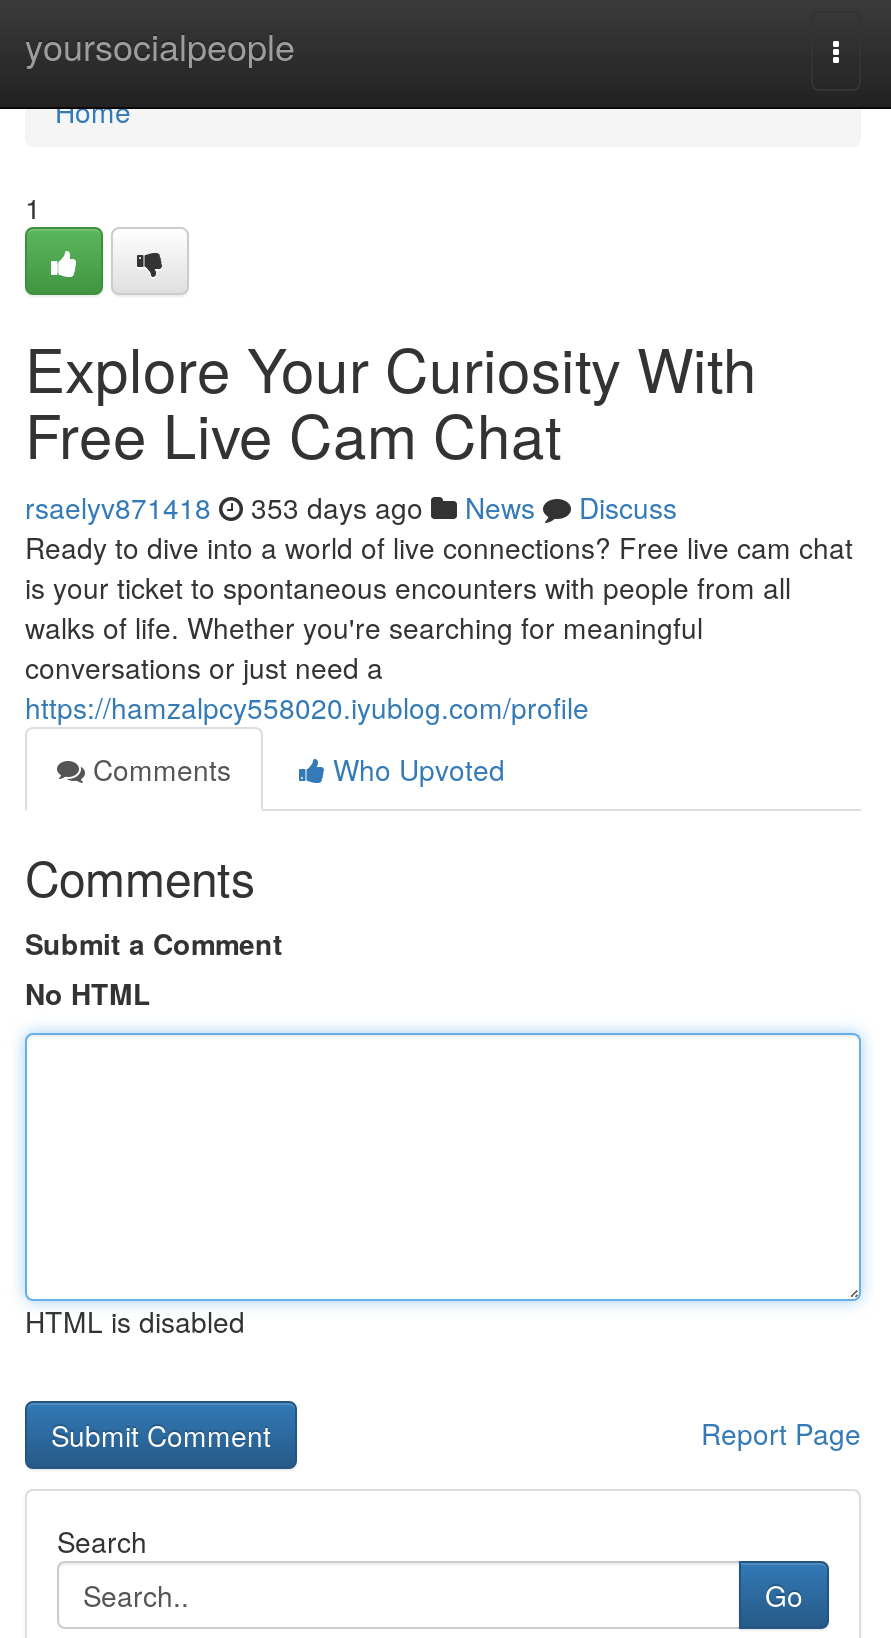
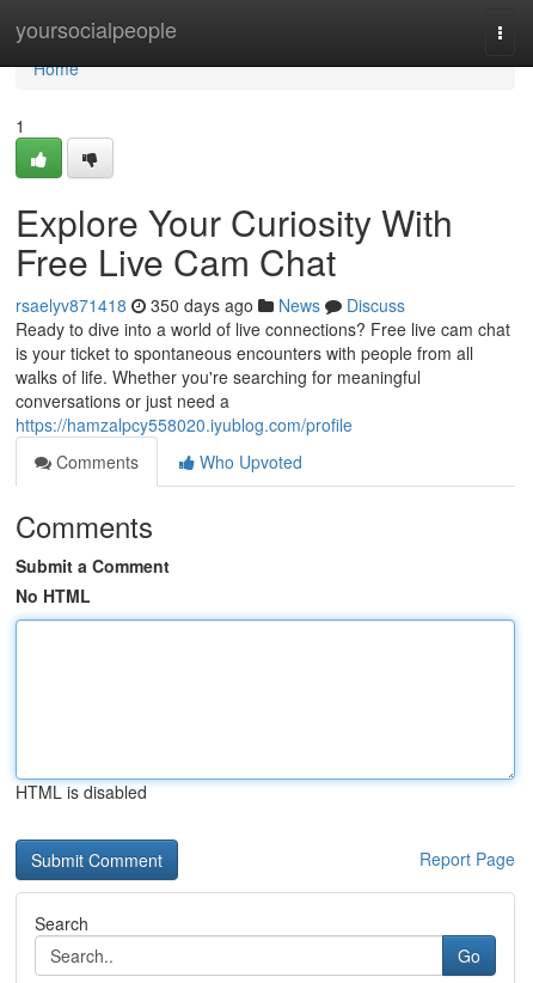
[25,487,677,527] rsaelyv871418 353 days ago News Discuss -> [16,293,405,317] rsaelyv871418 350 days ago News Discuss

